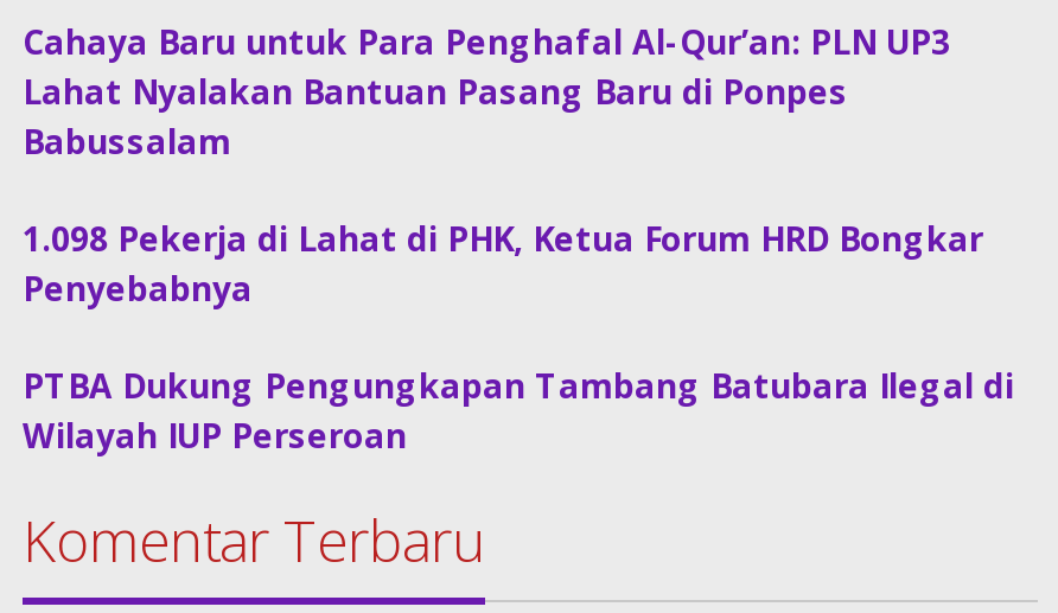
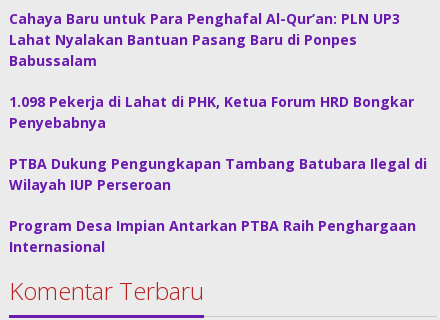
none -> [9,216,416,256] Program Desa Impian Antarkan PTBA Raih Penghargaan | Internasional

